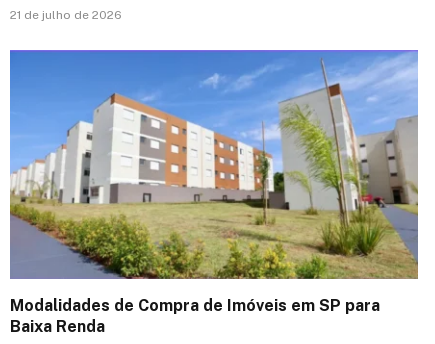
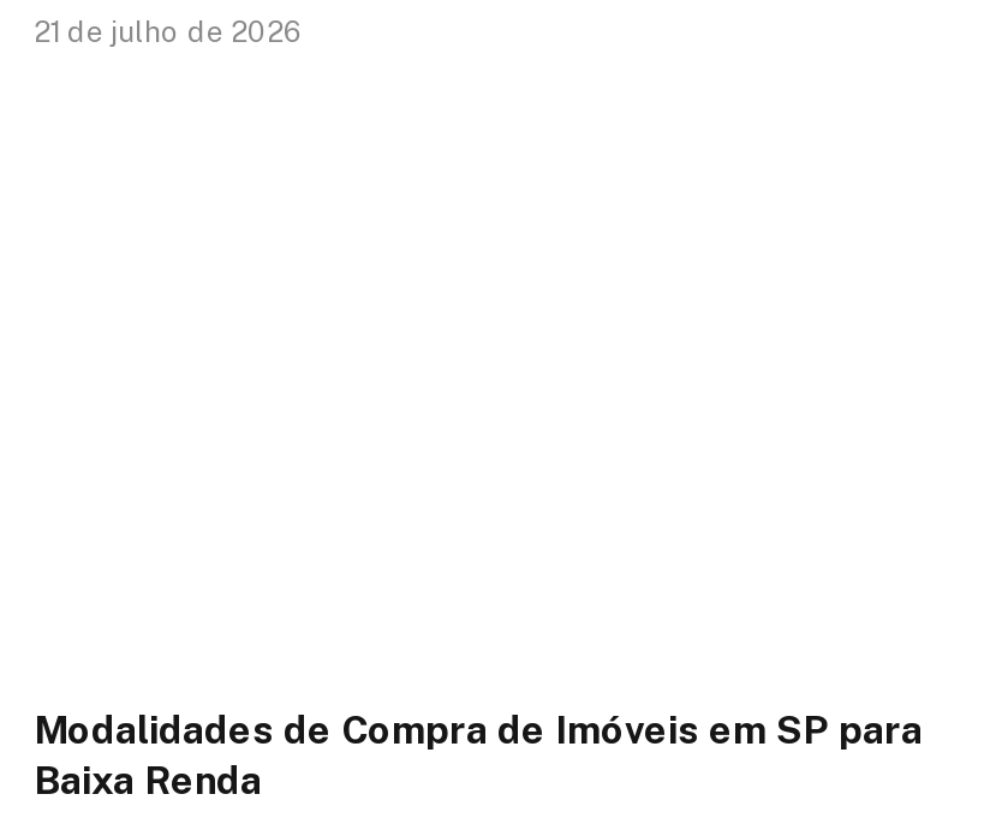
[9,49,419,280] [image] -> none

